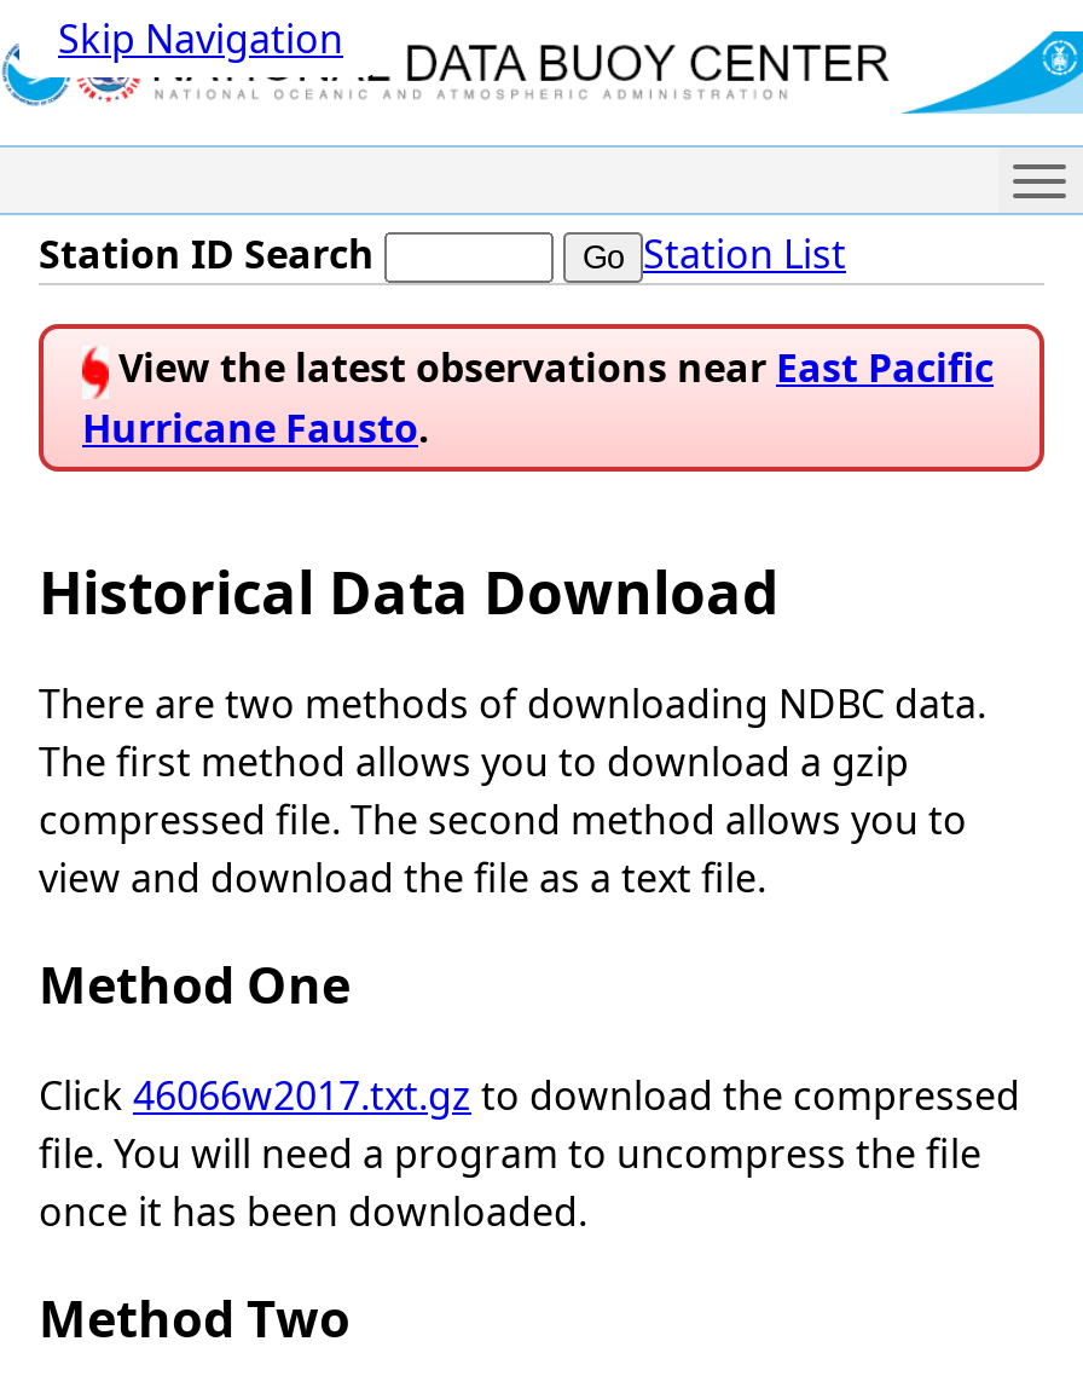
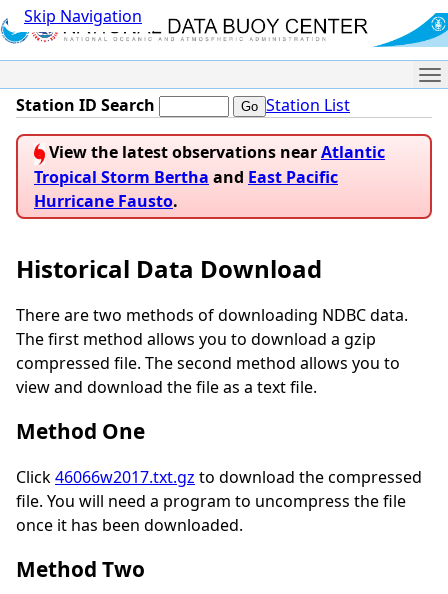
[109,342,994,395] View the latest observations near East Pacific -> [34,141,385,188] View the latest observations near Atlantic | Tropical Storm Bertha and East Pacific

